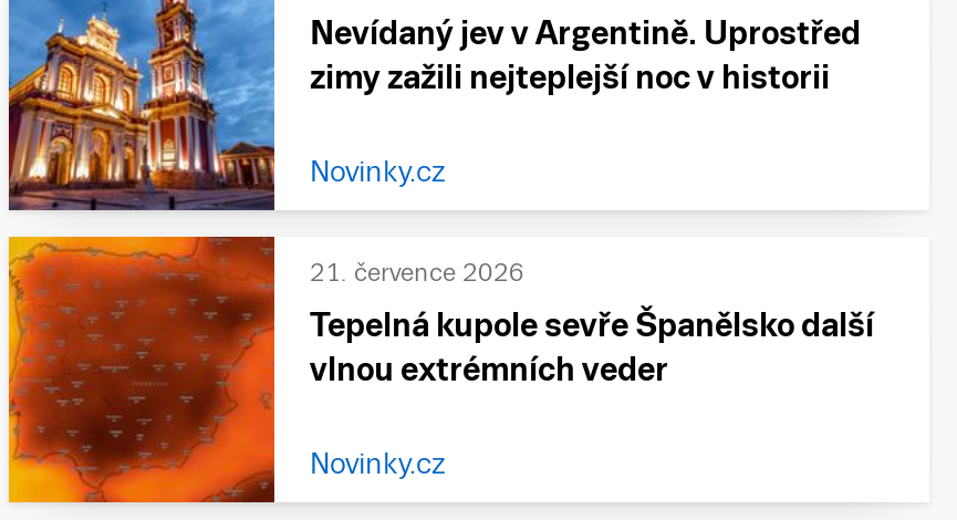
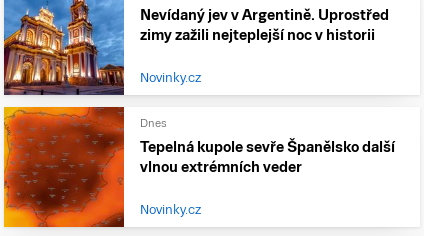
[310,259,524,285] 21. července 2026 -> [140,117,167,129] Dnes

